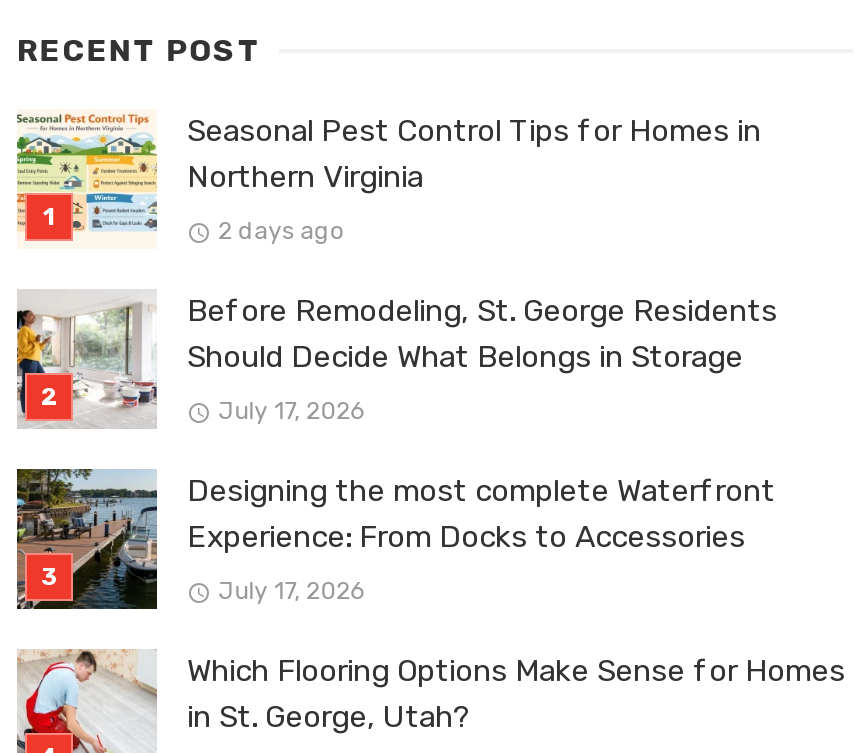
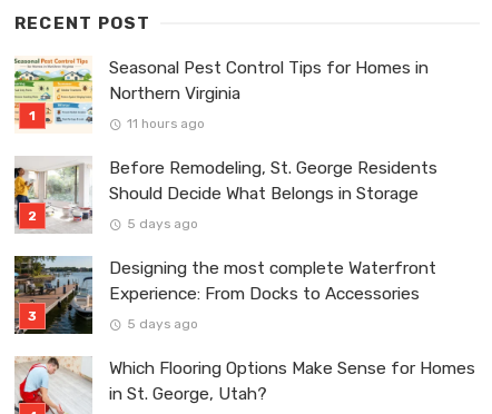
[218,218,344,246] 2 days ago -> [126,116,204,132] 11 hours ago
[218,398,364,426] July 17, 2026 -> [126,216,198,232] 5 days ago
[218,578,364,606] July 17, 2026 -> [126,317,198,332] 5 days ago

